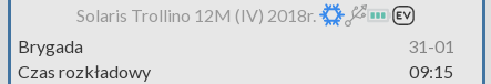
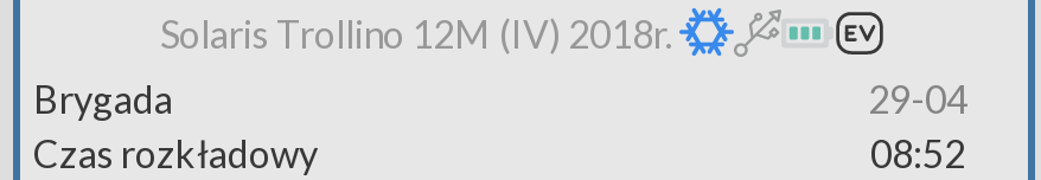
[407,35,454,56] 31-01 -> [868,76,967,121] 29-04
[408,61,453,82] 09:15 -> [870,130,965,175] 08:52

